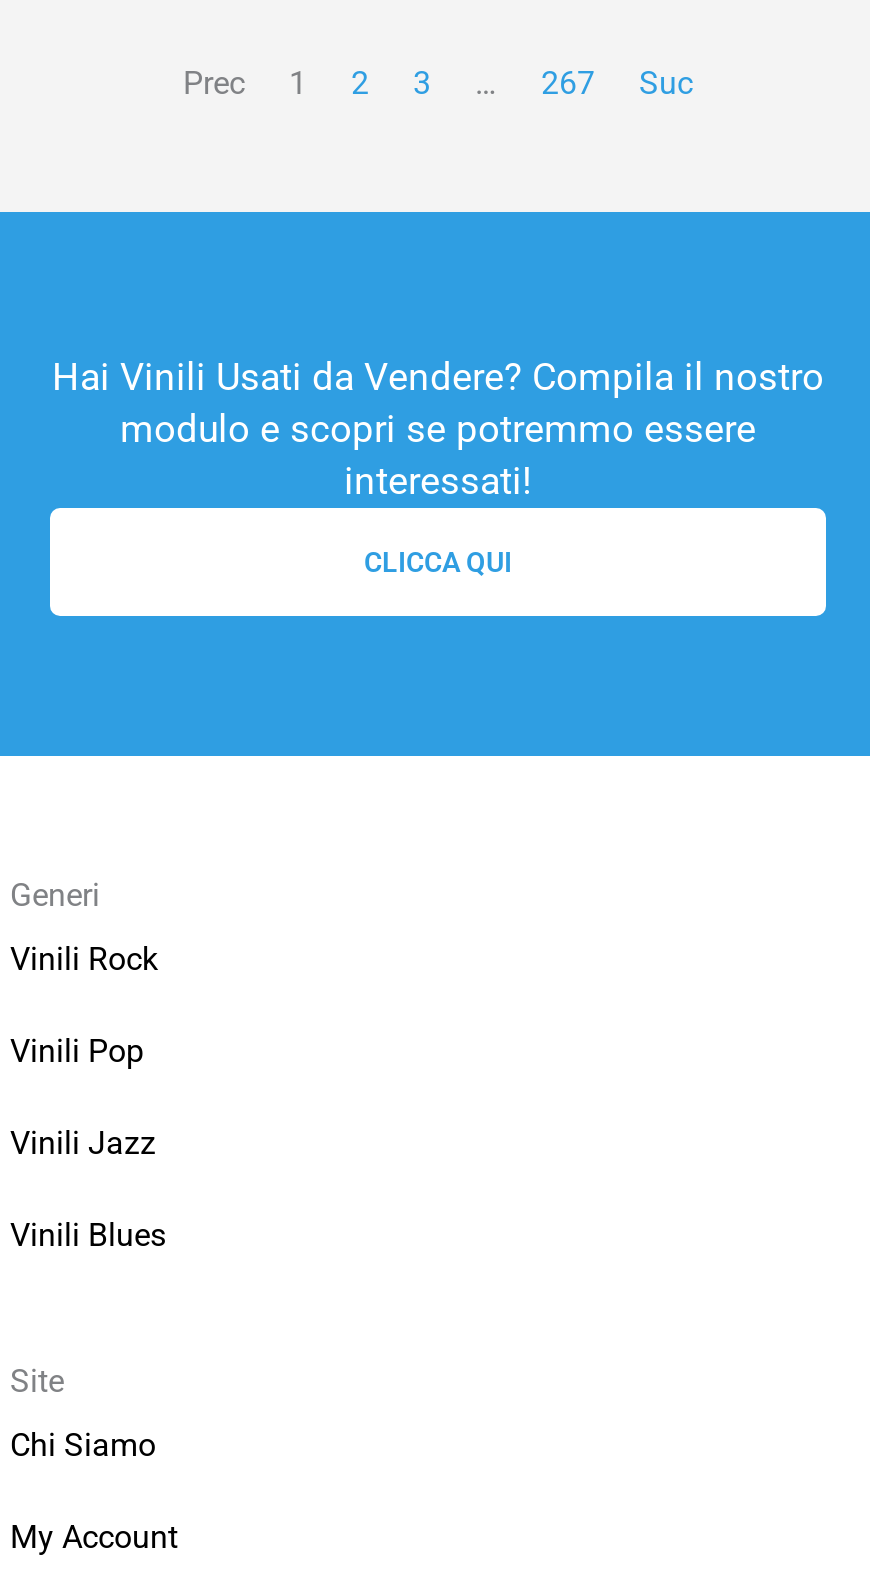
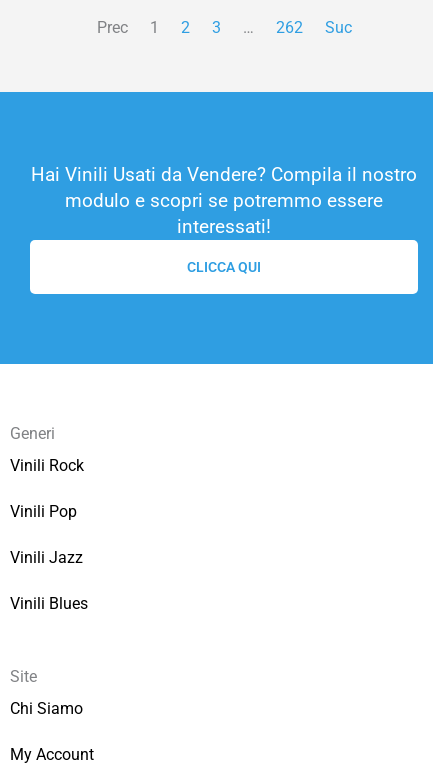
[541,64,595,102] 267 -> [275,18,302,37] 262

